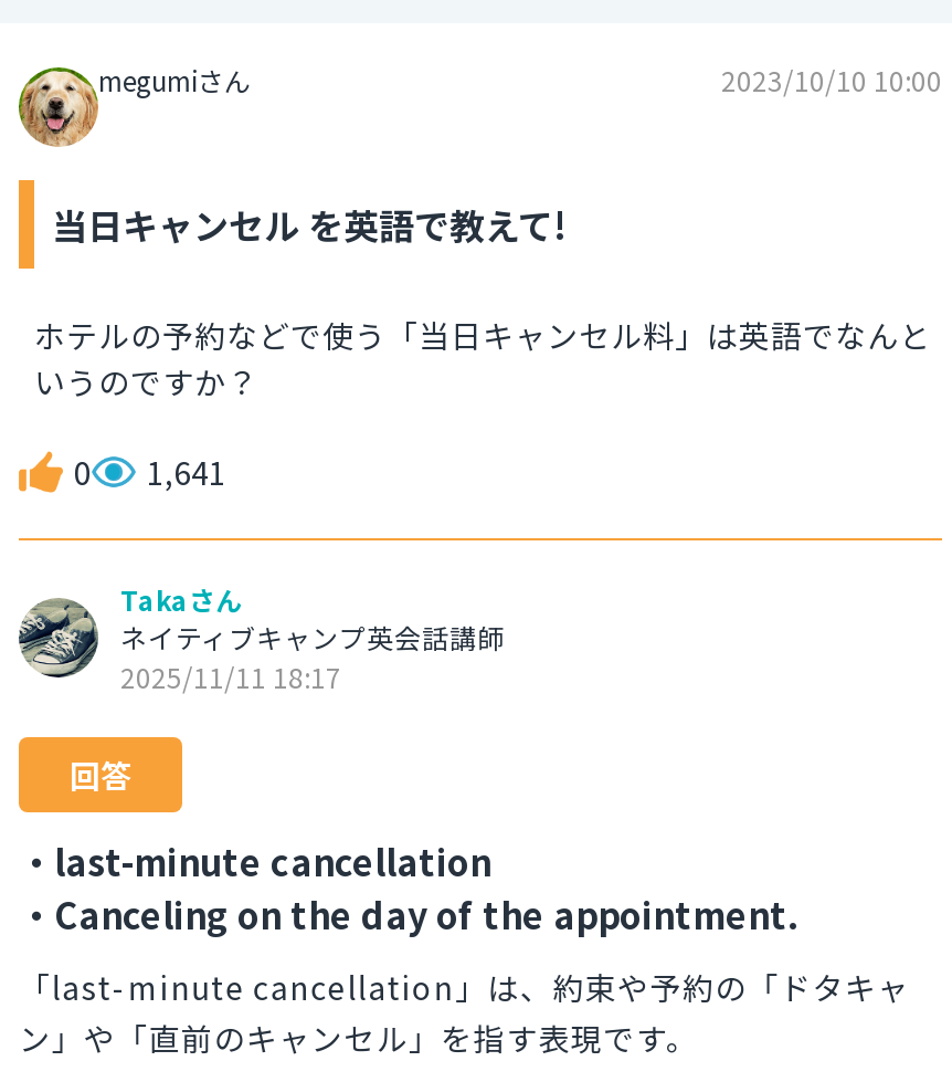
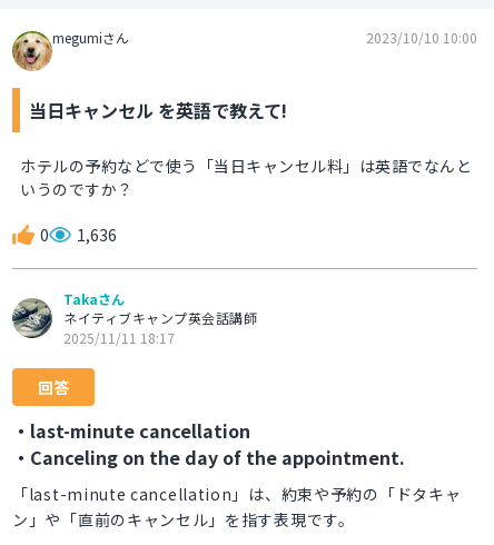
[74,451,226,495] 0 1,641 -> [40,224,117,246] 0 1,636

